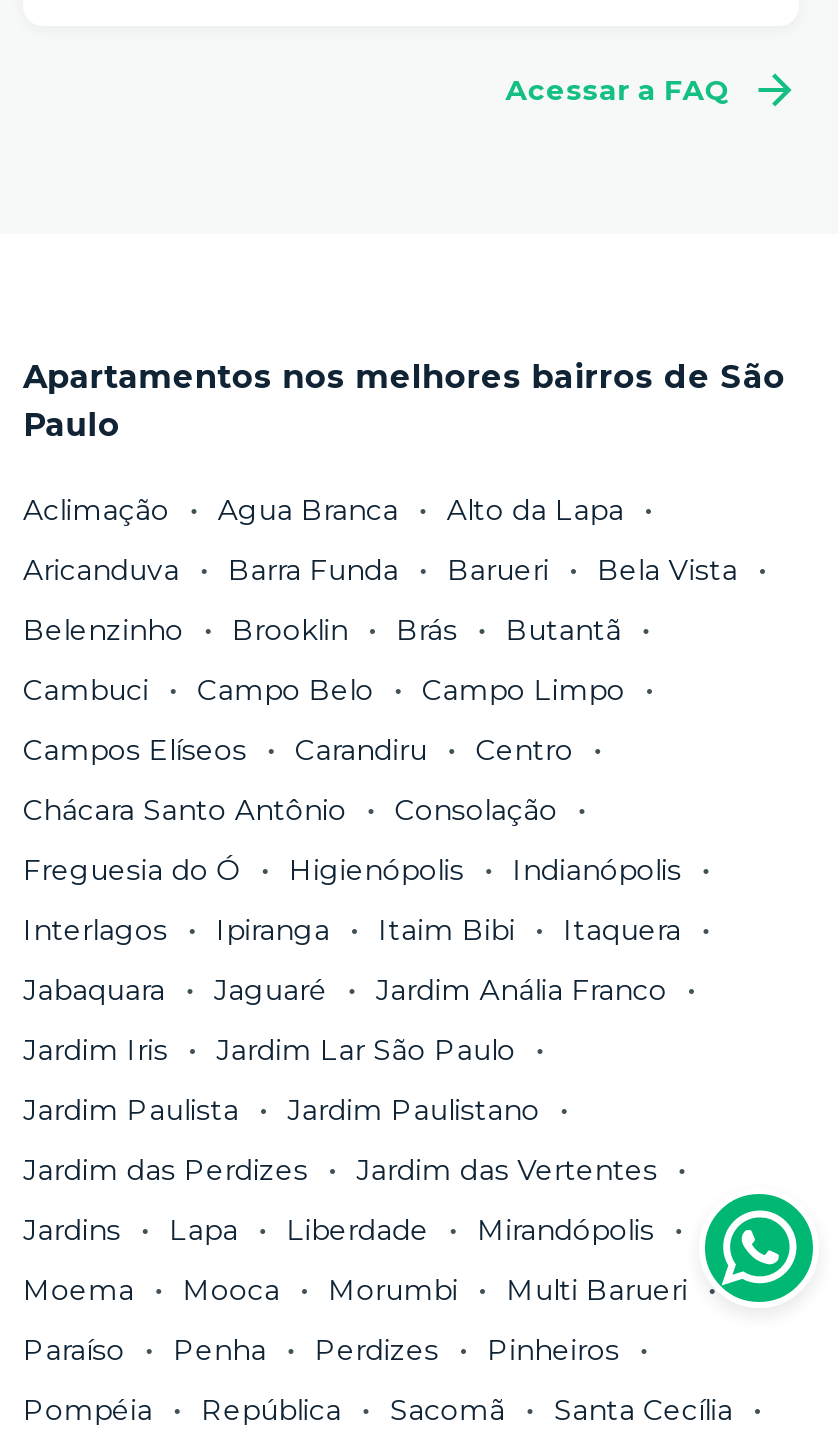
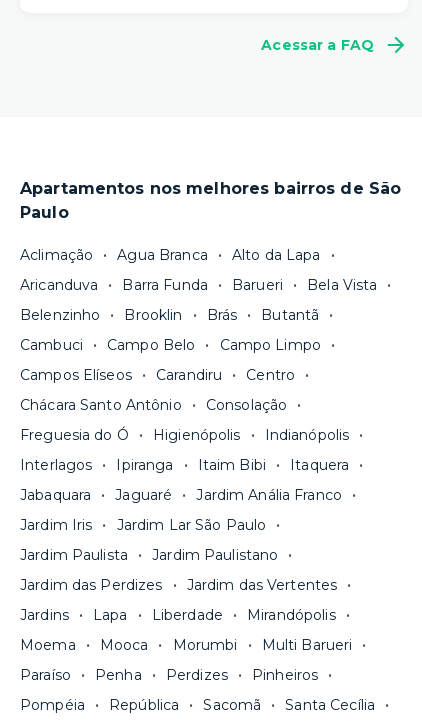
[703,1192,815,1304] [image] -> none

